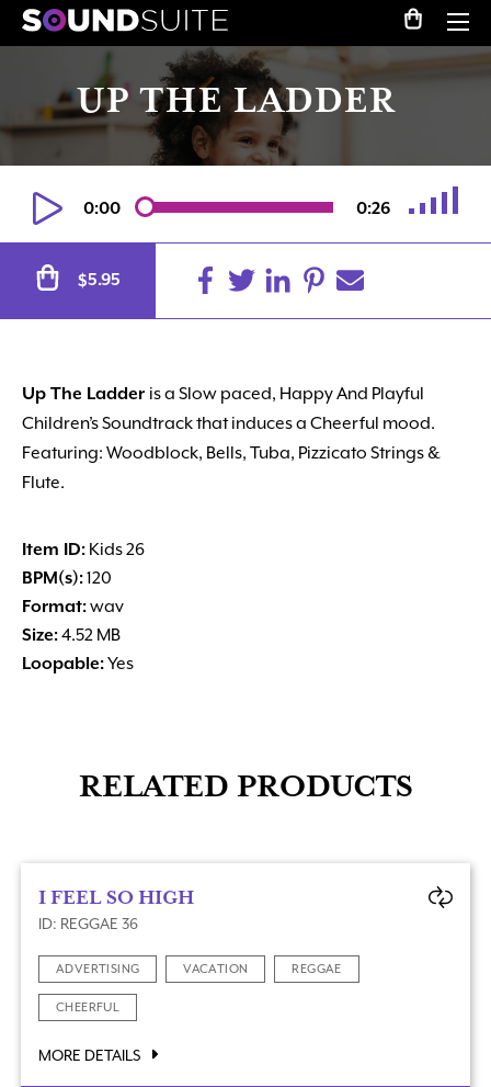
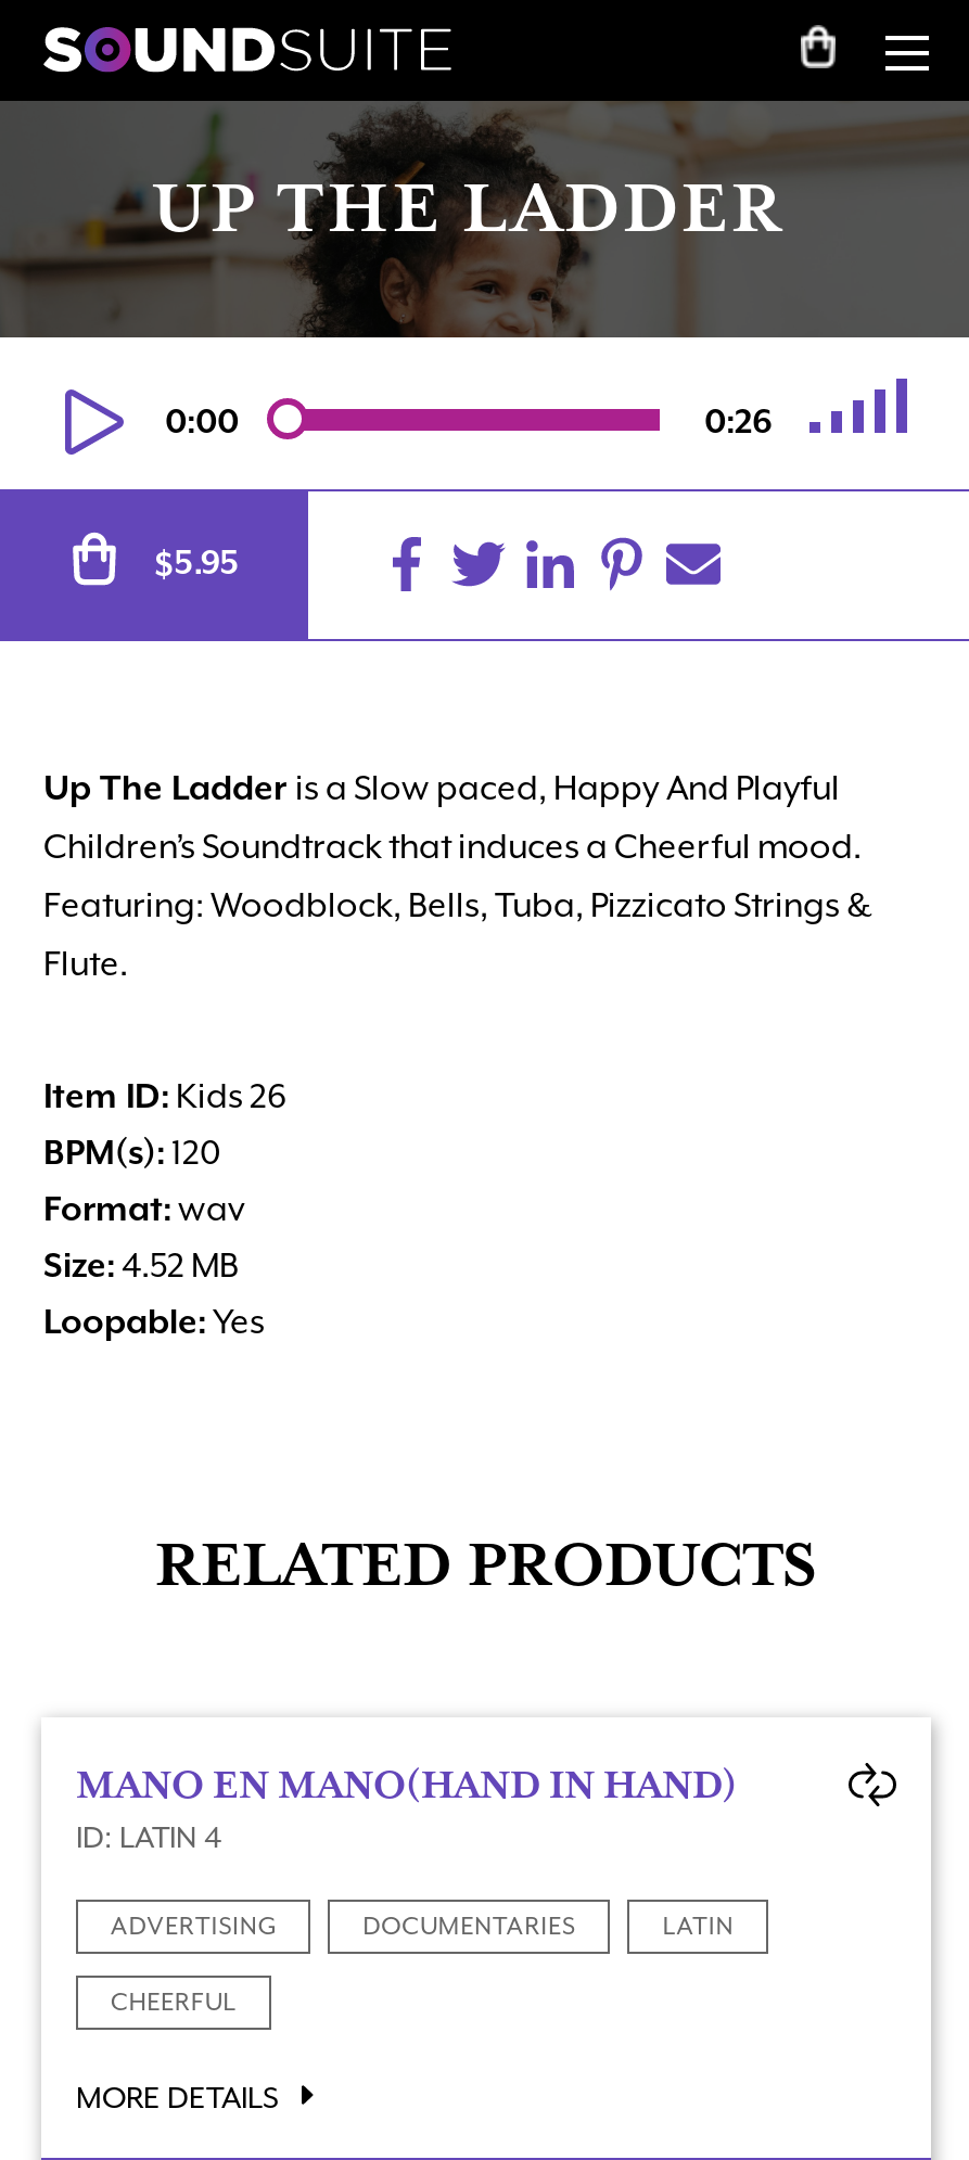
[38,886,194,932] I FEEL SO HIGH | ID: REGGAE 36 -> [76,1763,738,1854] MANO EN MANO(HAND IN HAND) | ID: LATIN 4
[183,962,342,976] VACATION | REGGAE -> [363,1913,734,1941] DOCUMENTARIES | LATIN

